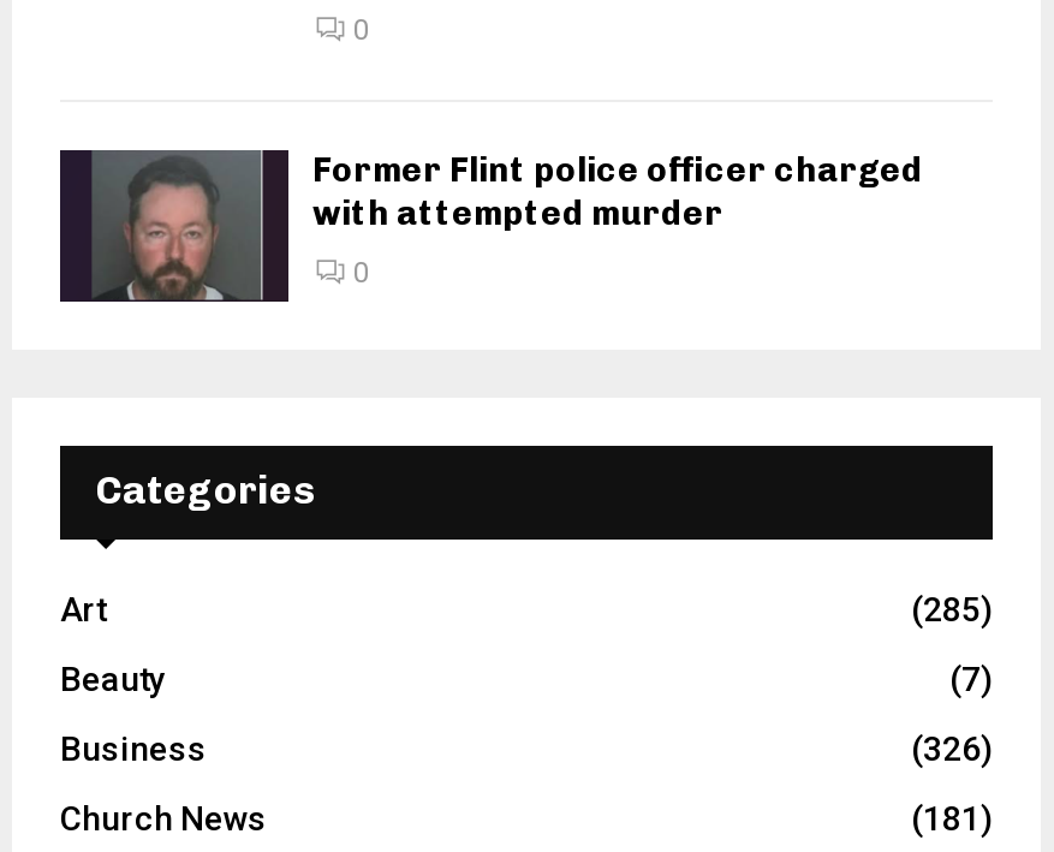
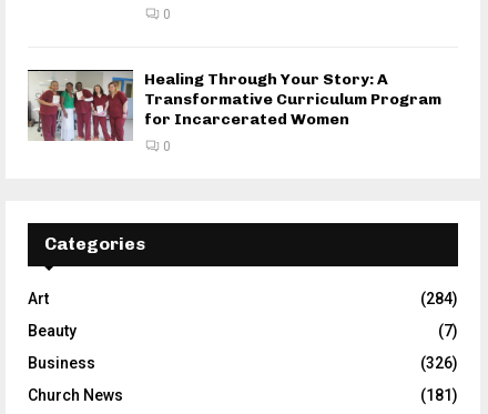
[58,149,923,305] [image] | Former Flint police officer charged | with attempted murder -> [27,69,441,158] [image] | Healing Through Your Story: A | Transformative Curriculum Program | for Incarcerated Women
[911,590,993,629] (285) -> [420,290,458,308] (284)

